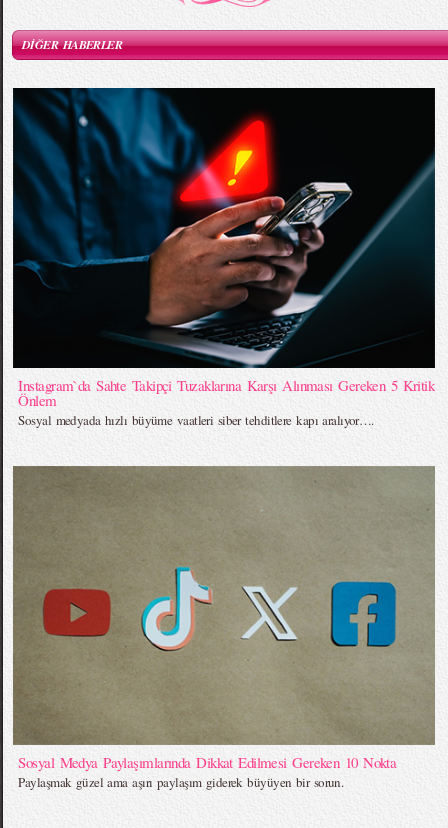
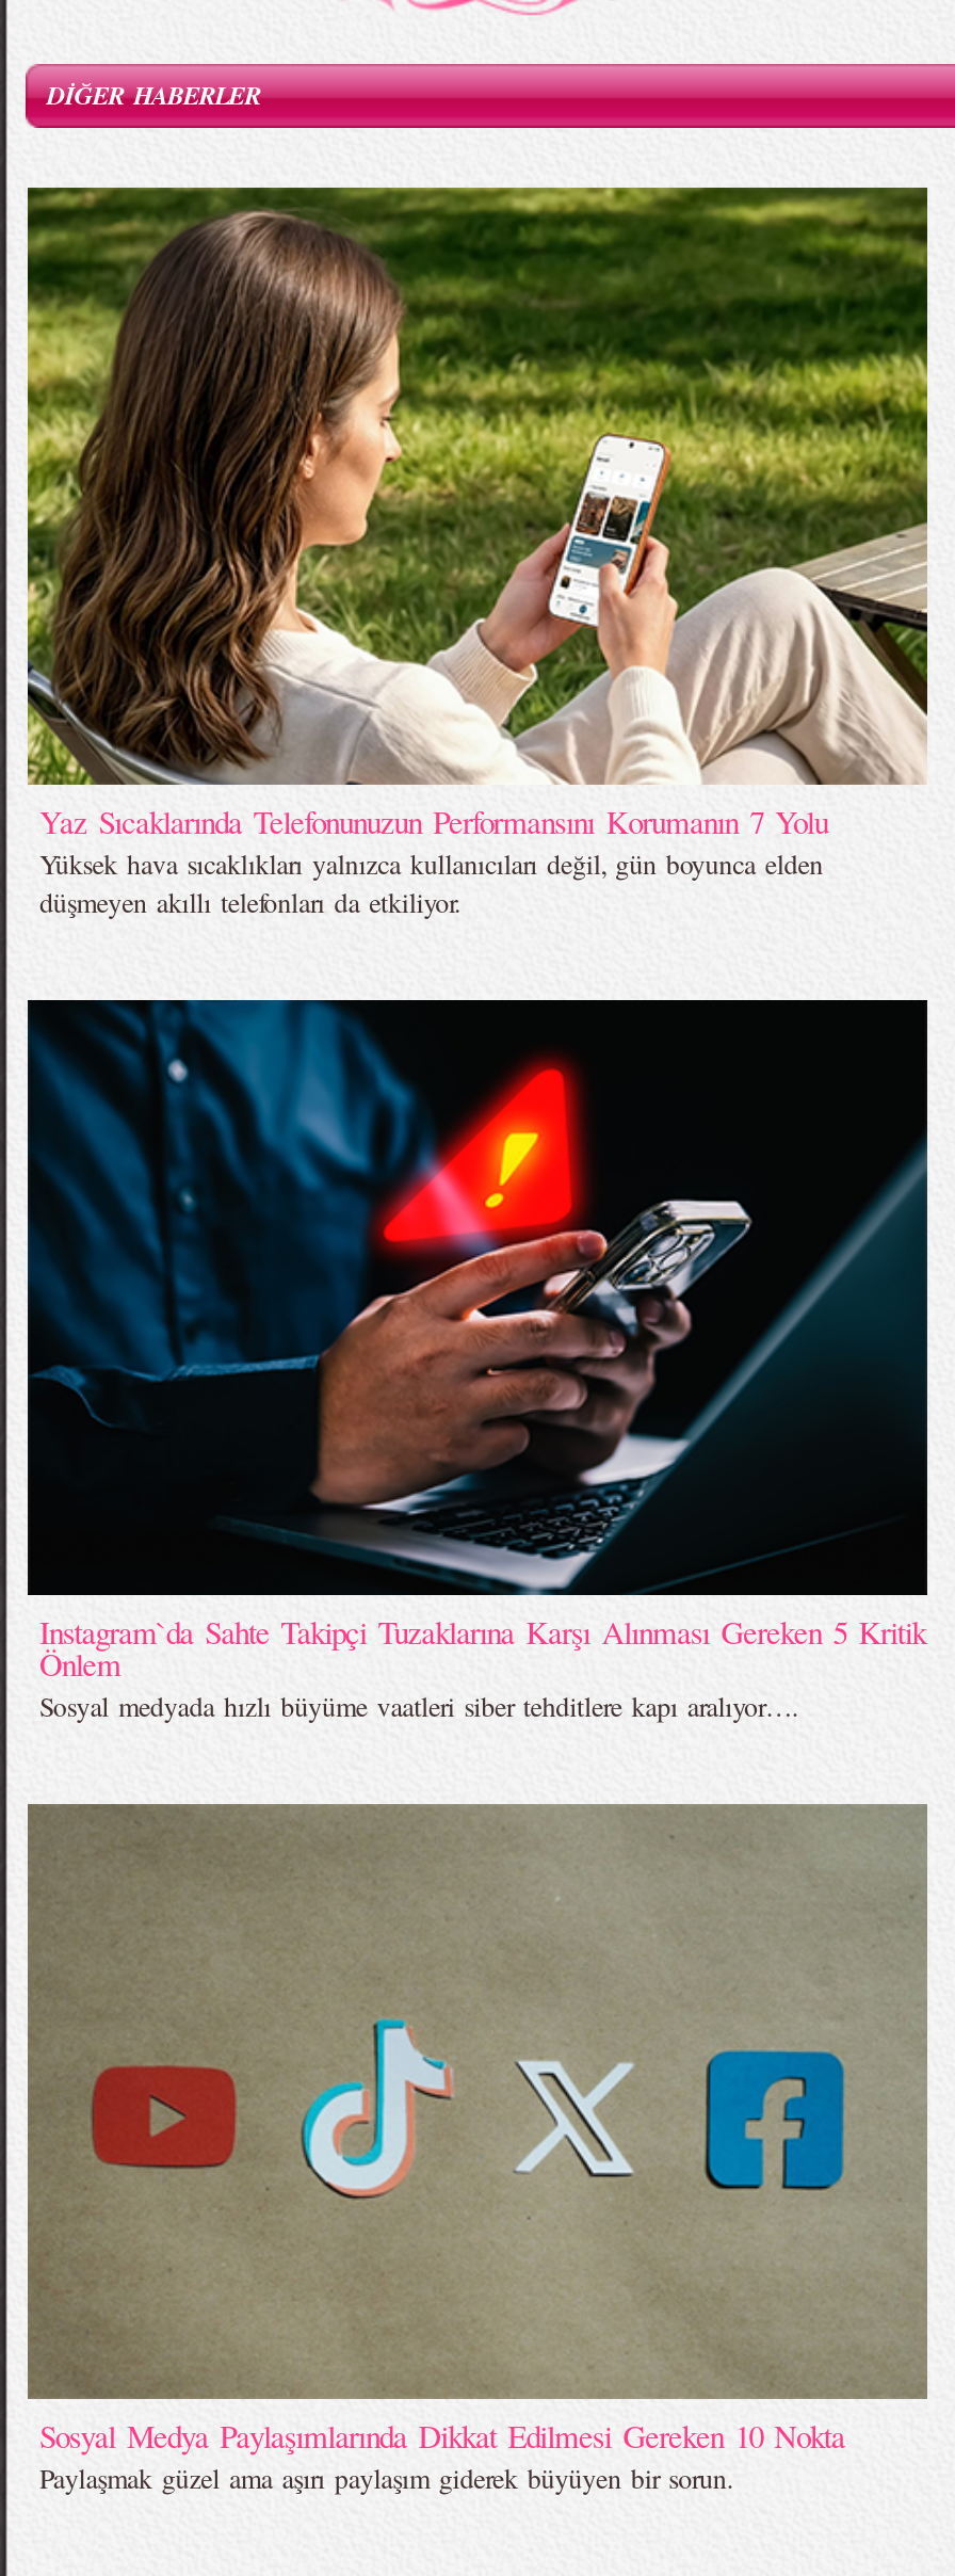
none -> [26,186,929,920] [image] | Yaz Sıcaklarında Telefonunuzun Performansını Korumanın 7 Yolu | Yüksek hava sıcaklıkları yalnızca kullanıcıları değil, gün boyunca elden | düşmeyen akıllı telefonları da etkiliyor.

